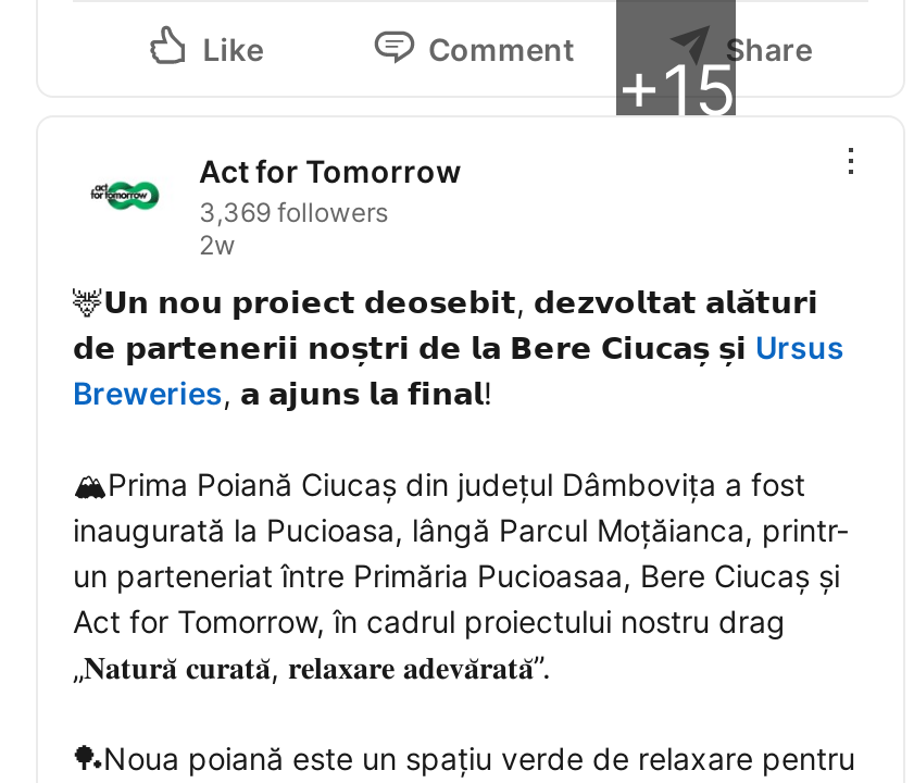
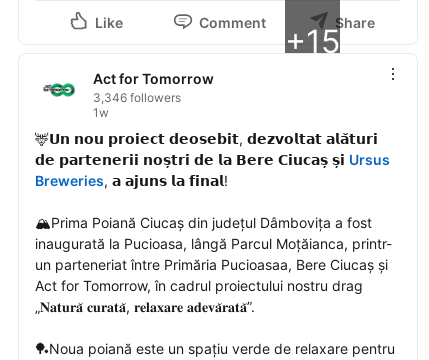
[199,196,388,262] 3,369 followers | 2w -> [93,90,181,120] 3,346 followers | 1w

